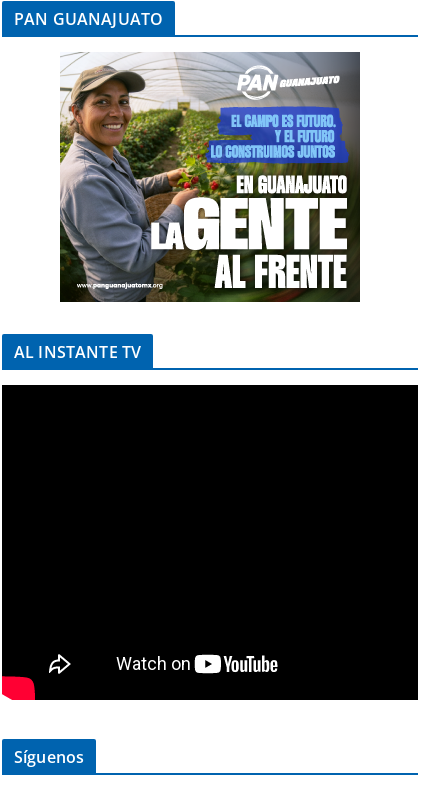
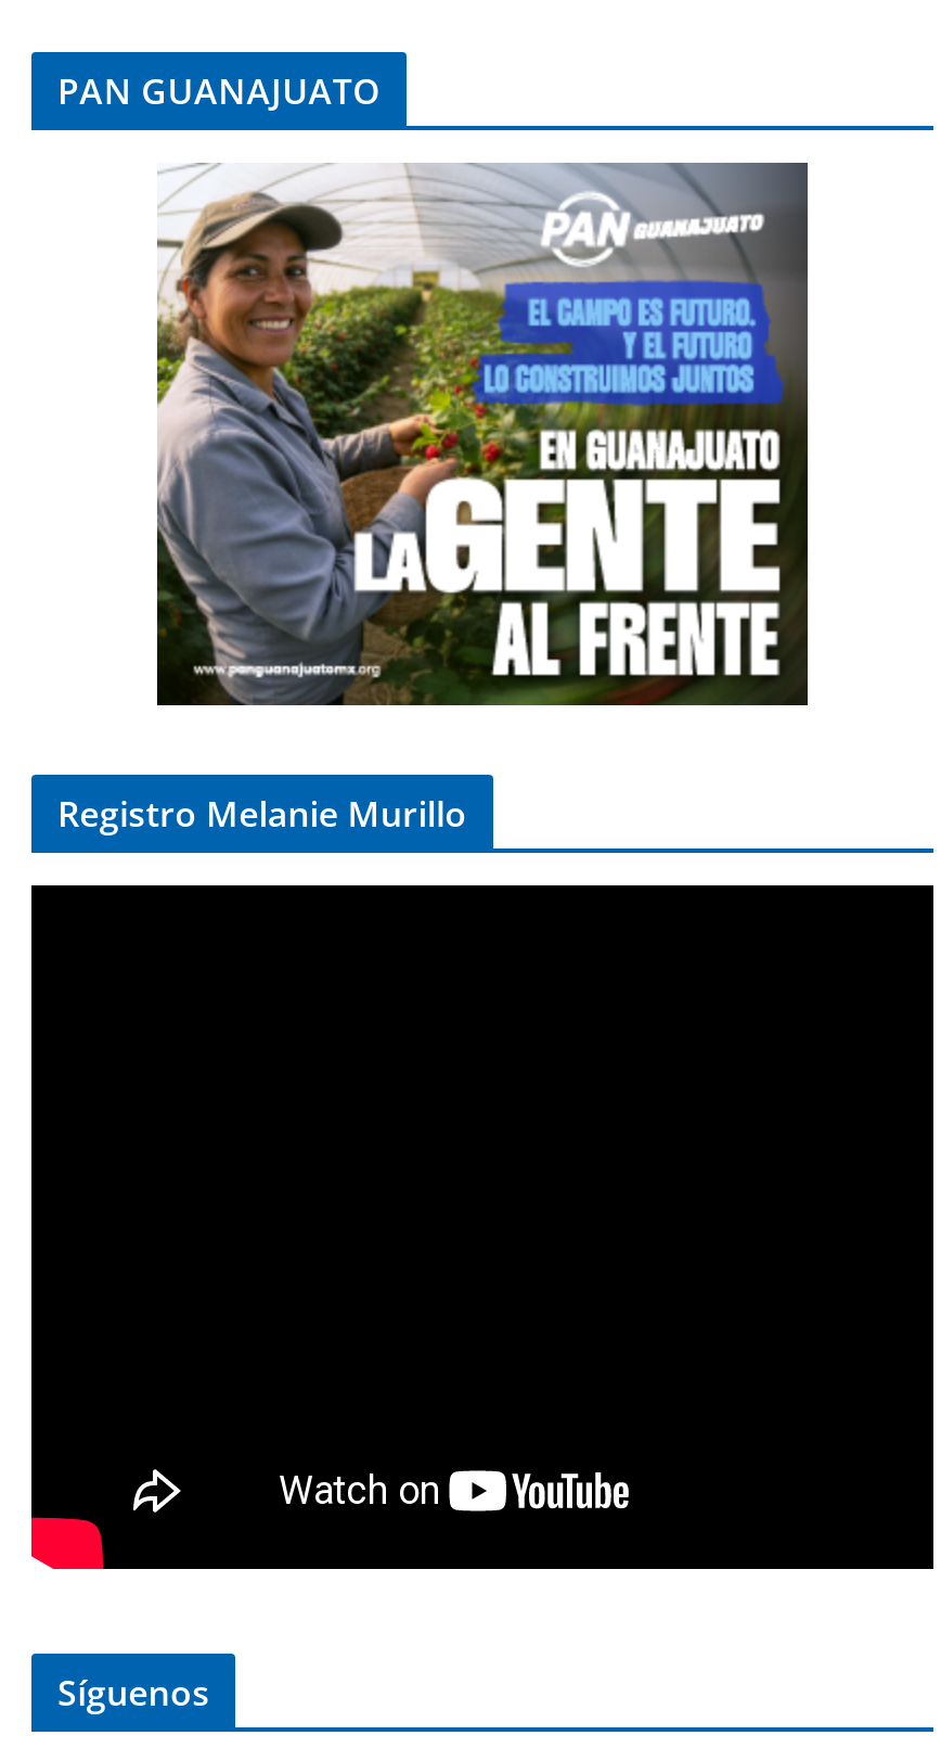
[14,341,141,363] AL INSTANTE TV -> [57,791,467,839] Registro Melanie Murillo

